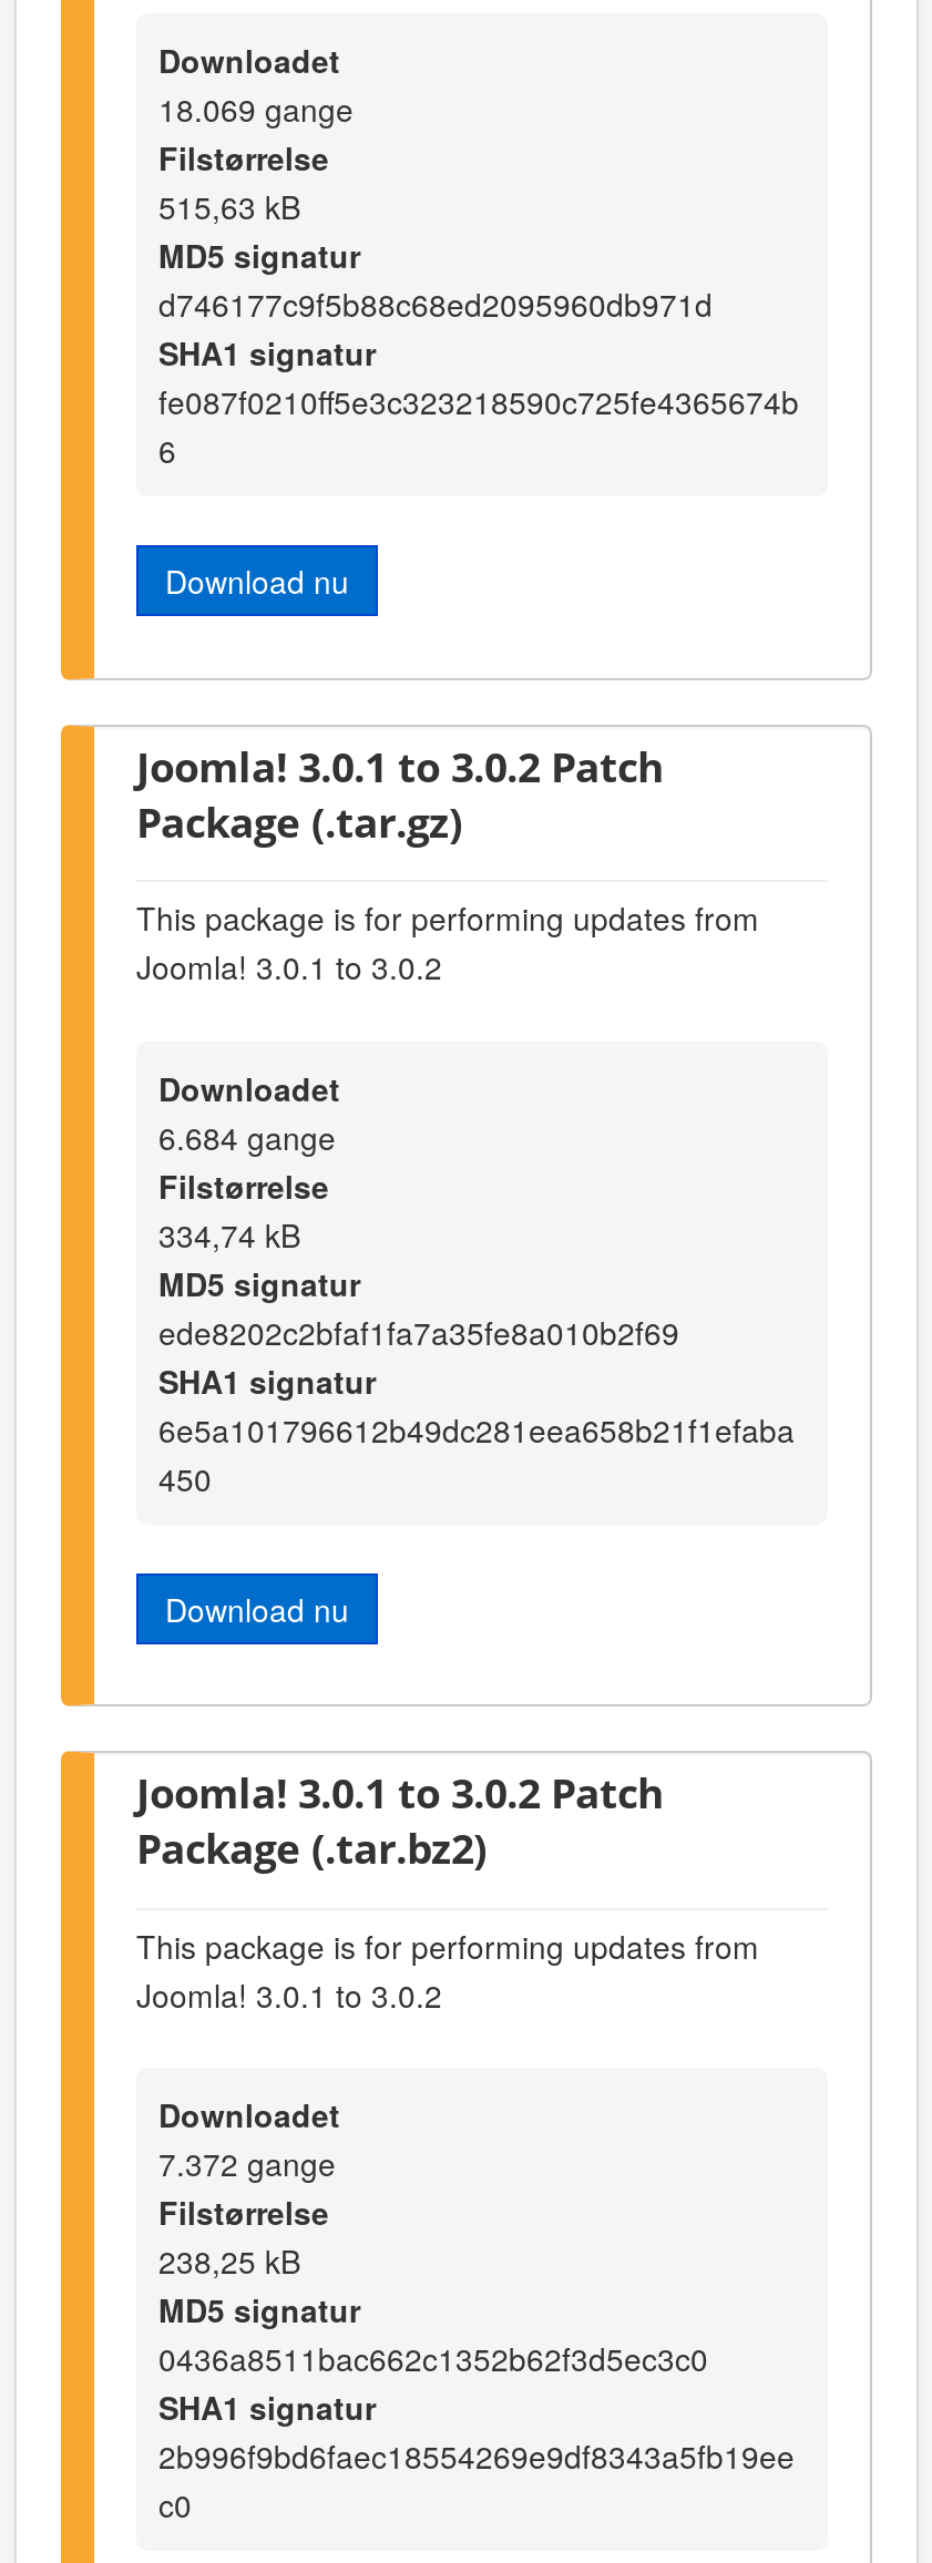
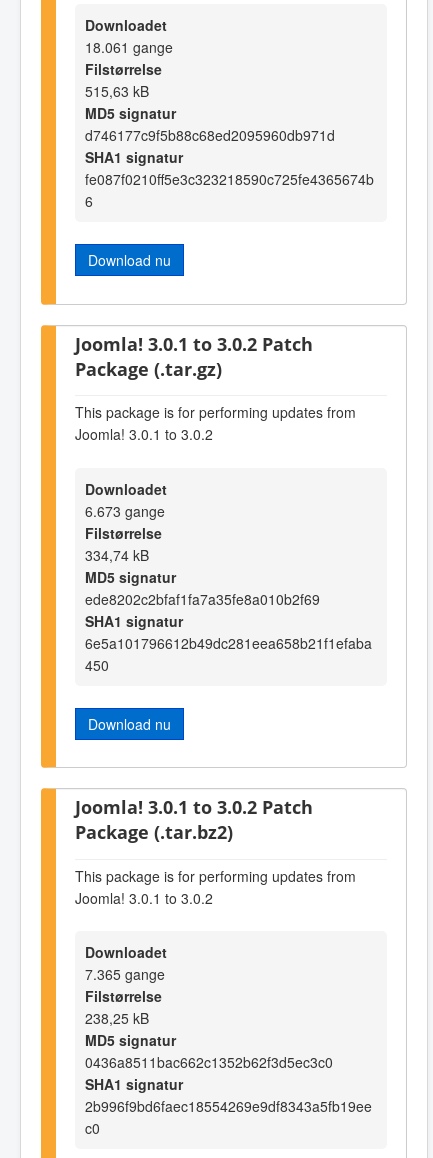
[158,88,354,132] 18.069 gange -> [85,37,173,57] 18.061 gange
[158,1114,336,1159] 6.684 gange -> [85,501,165,521] 6.673 gange
[158,2141,336,2186] 7.372 gange -> [85,964,165,984] 7.365 gange

